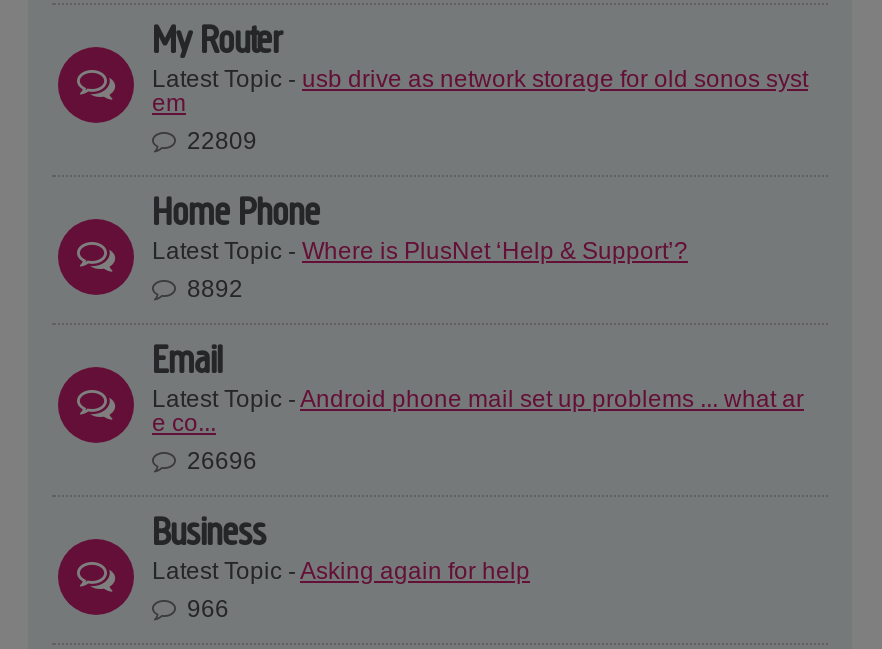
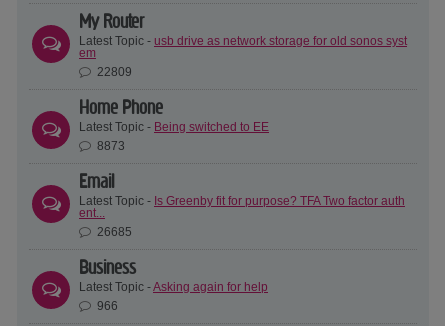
[152,237,688,303] Latest Topic - Where is PlusNet ‘Help & Support’? | 8892 -> [79,120,269,153] Latest Topic - Being switched to EE | 8873
[152,385,804,475] Latest Topic - Android phone mail set up problems ... what ar | e co... | 26696 -> [79,194,405,239] Latest Topic - Is Greenby fit for purpose? TFA Two factor auth | ent... | 26685

